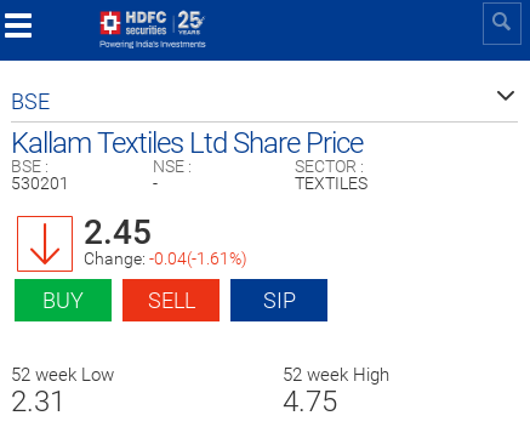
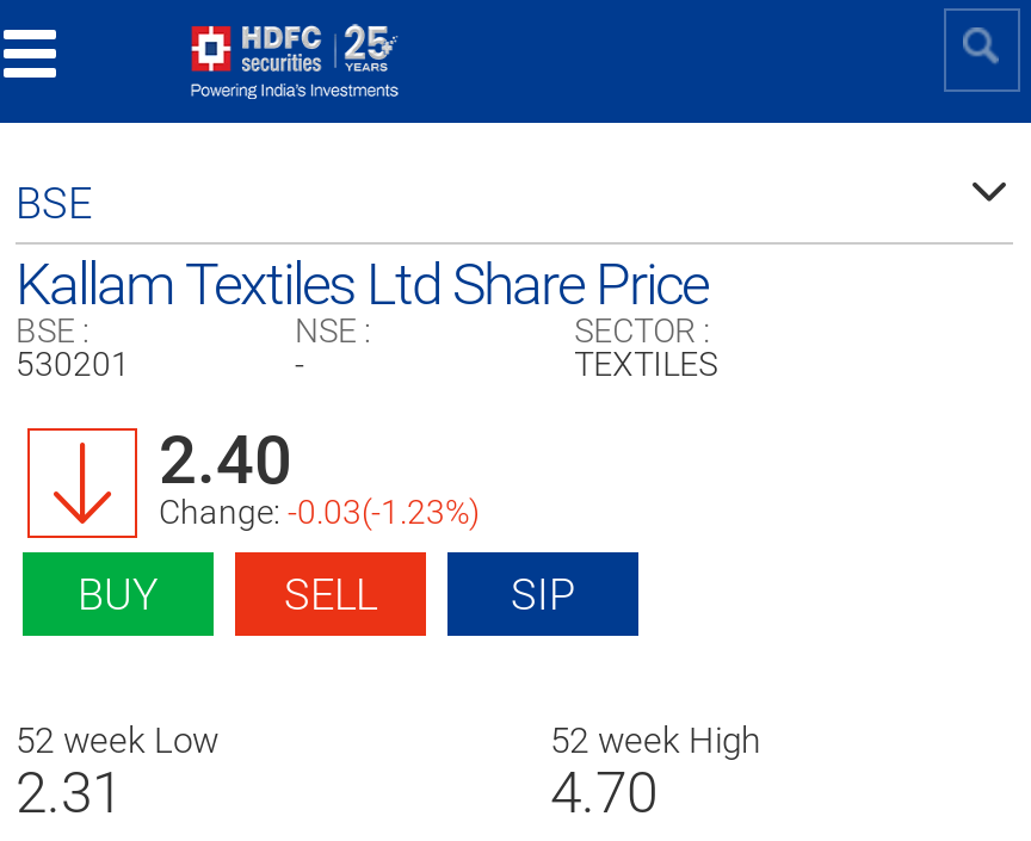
[84,212,152,252] 2.45 -> [159,421,292,500] 2.40
[84,249,247,268] Change: -0.04(-1.61%) -> [159,493,481,531] Change: -0.03(-1.23%)
[283,385,337,419] 4.75 -> [550,760,658,827] 4.70

